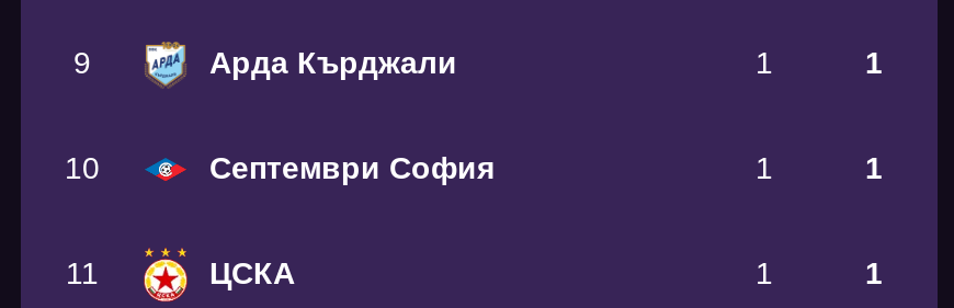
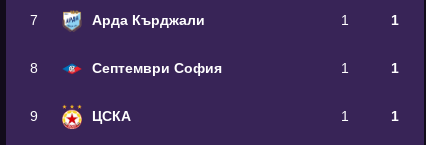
[73,45,91,80] 9 -> [30,12,38,28] 7
[65,150,100,185] 10 -> [30,60,38,76] 8
[66,255,99,290] 11 -> [30,108,38,124] 9

